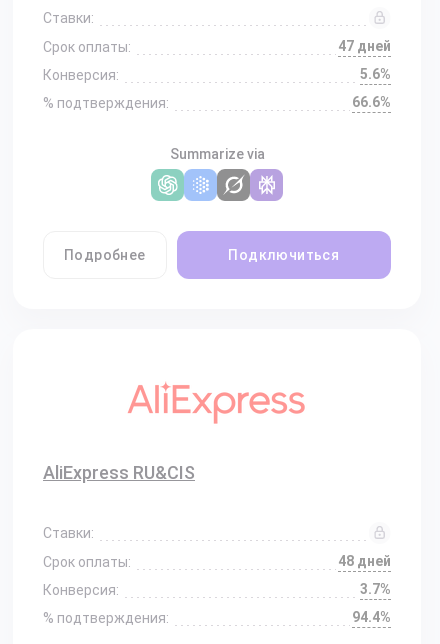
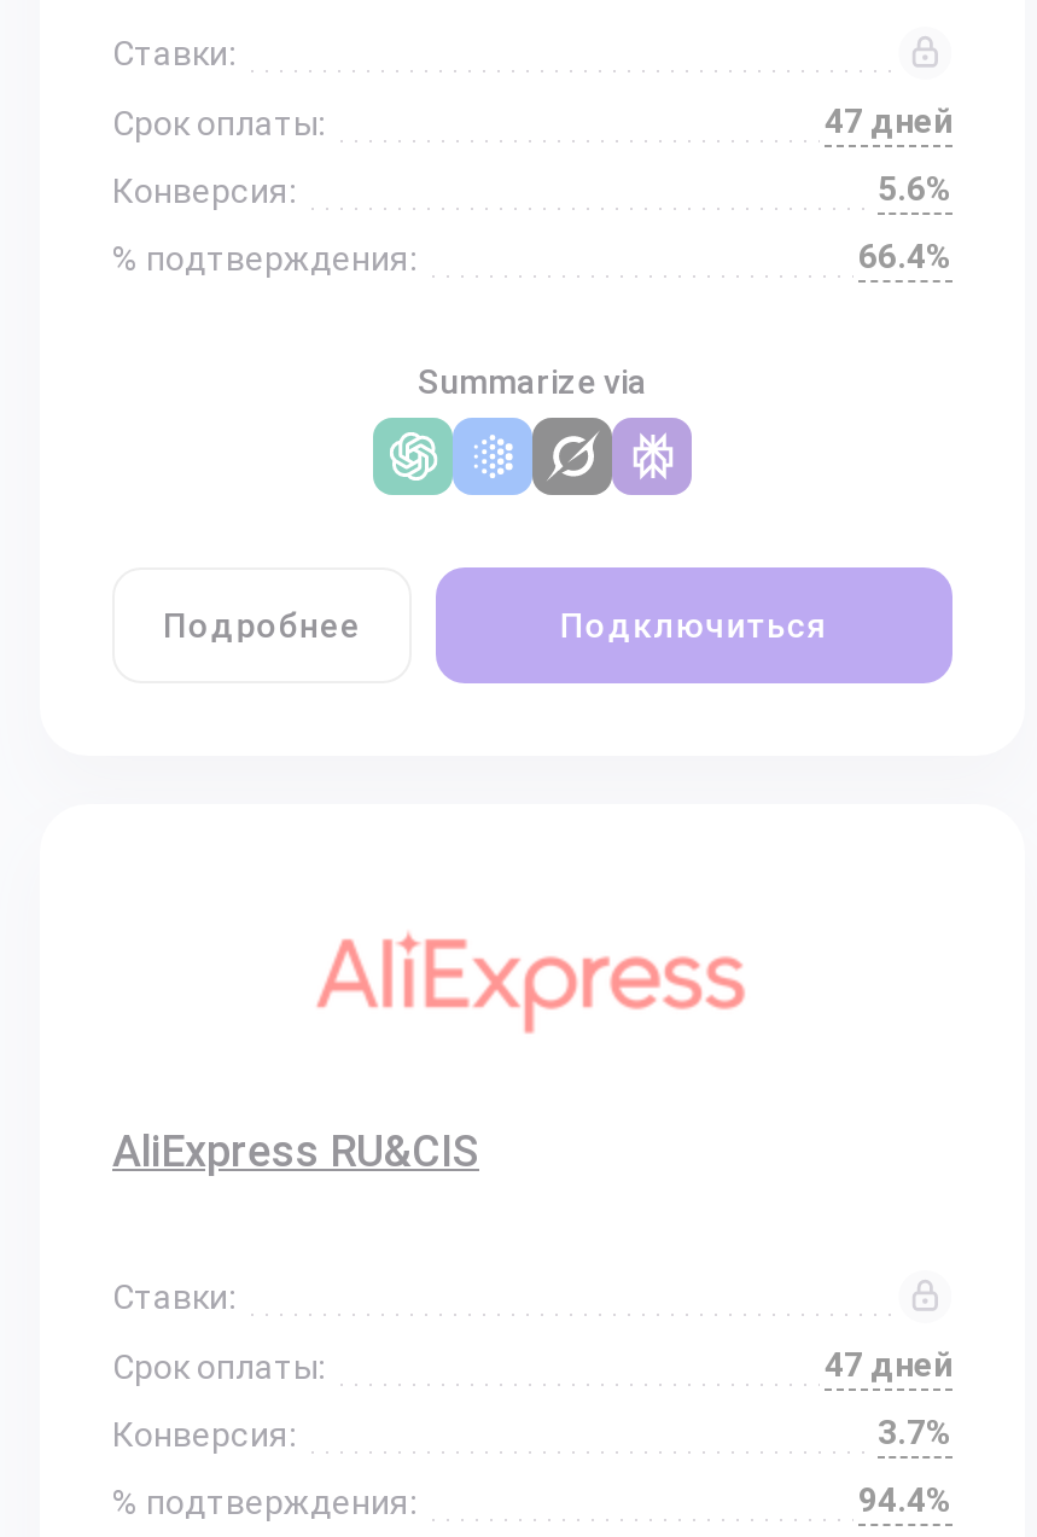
[352,94,391,110] 66.6% -> [858,237,952,275] 66.4%
[338,553,391,569] 48 дней -> [825,1345,952,1384] 47 дней

